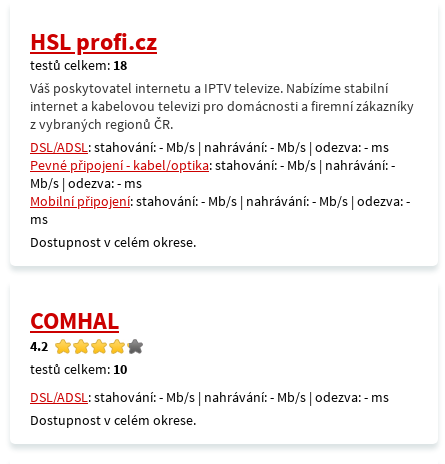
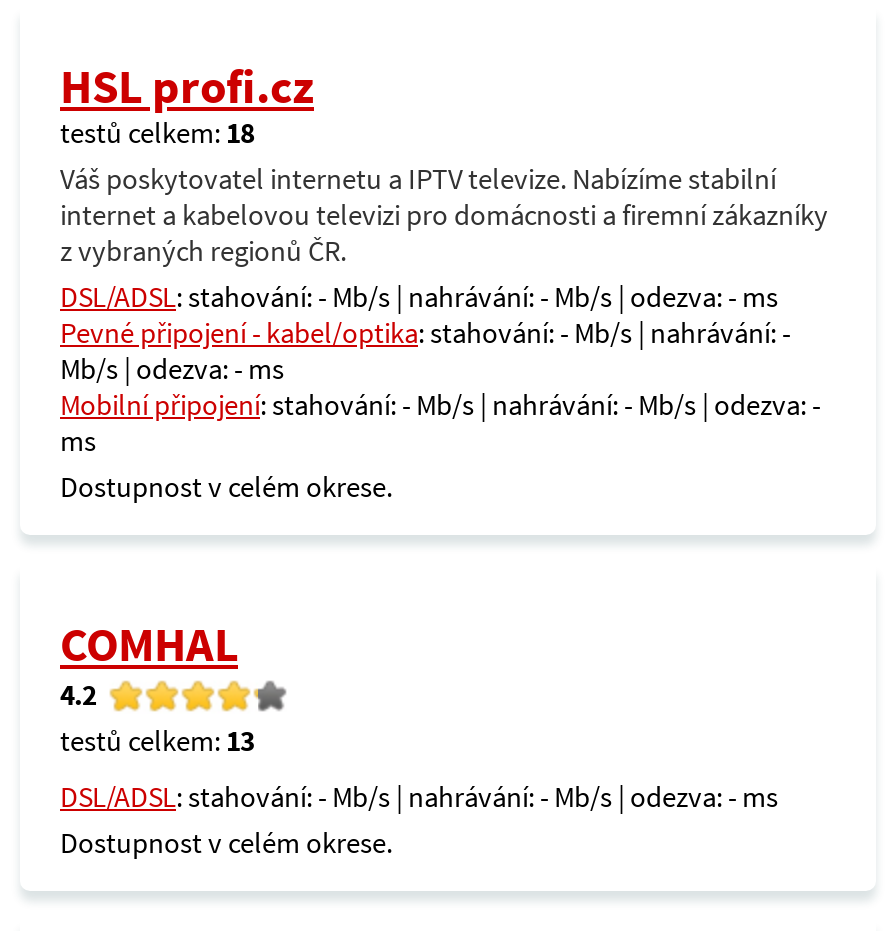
[30,360,127,378] testů celkem: 10 -> [60,723,254,759] testů celkem: 13

